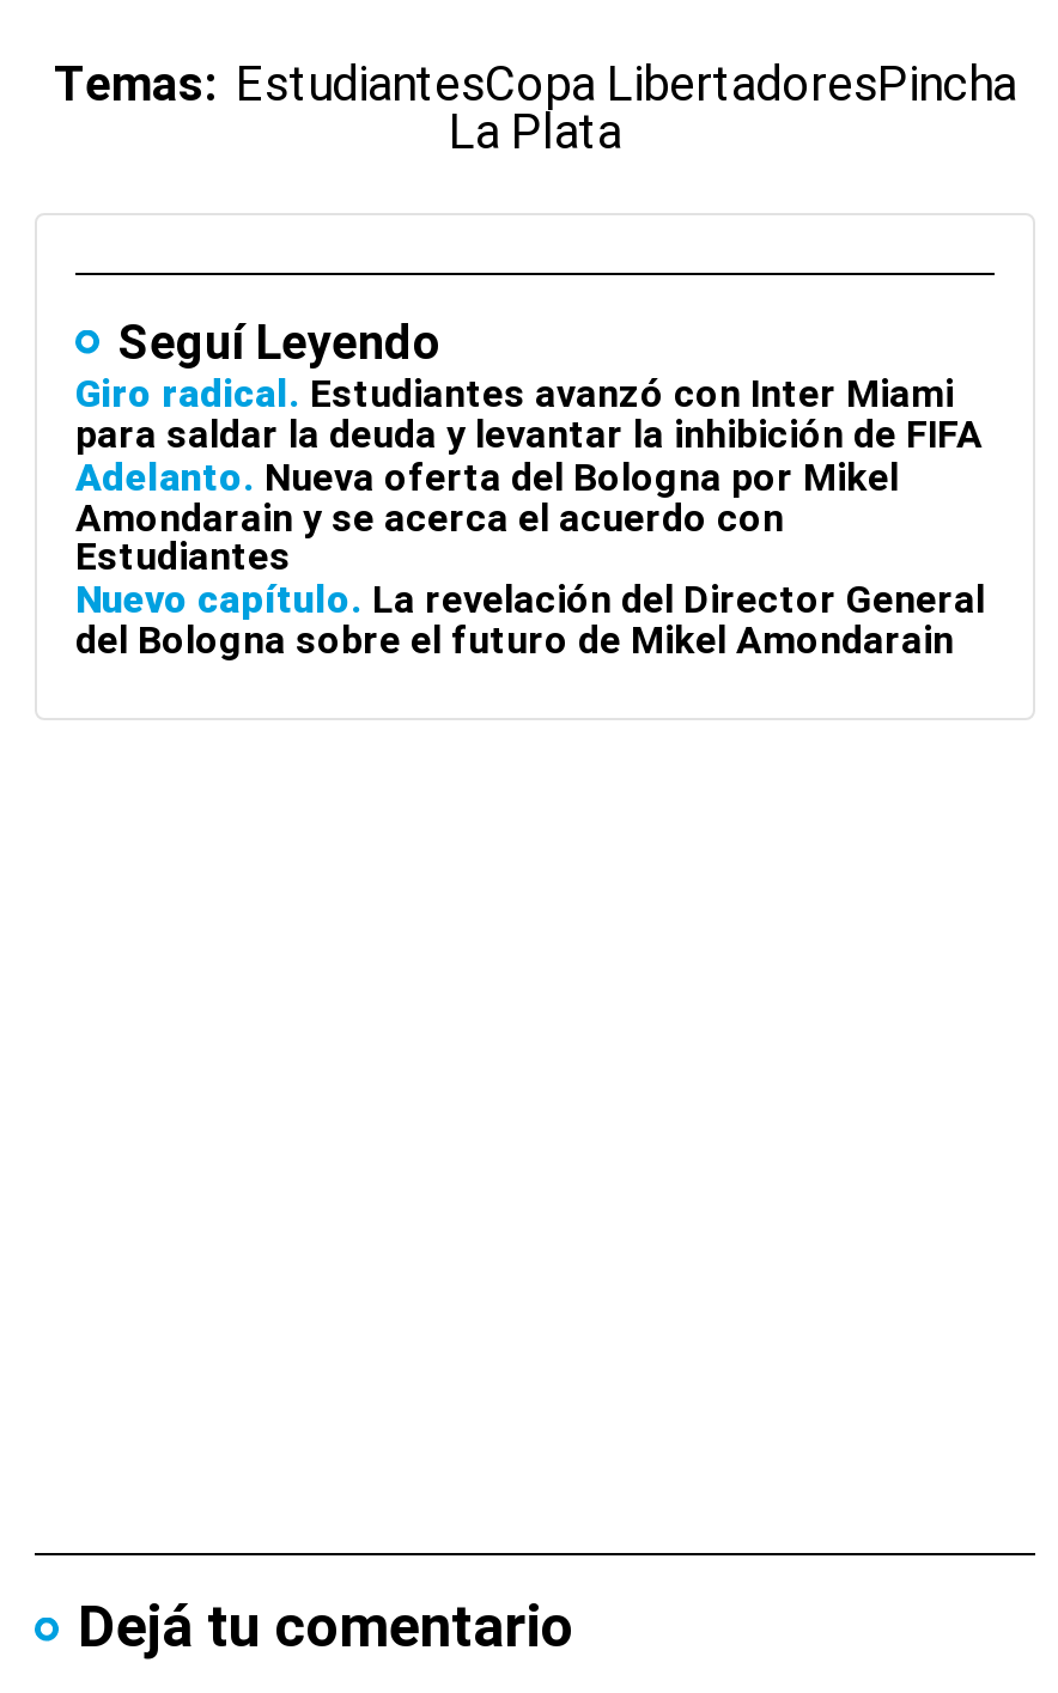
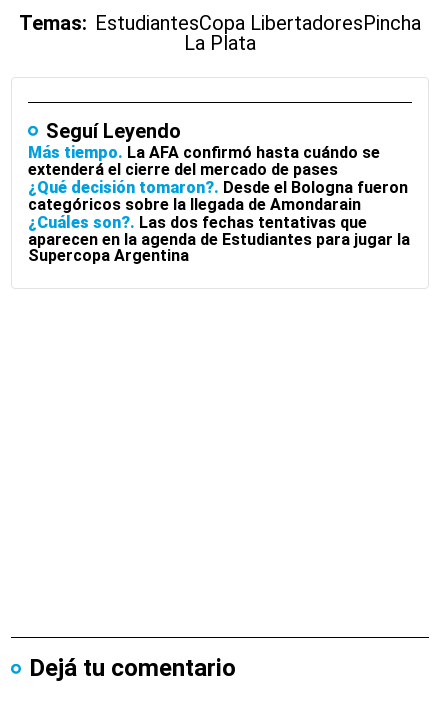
[75,372,985,664] Giro radical Estudiantes avanzó con Inter Miami | para saldar la deuda y levantar la inhibición de FIFA | Adelanto Nueva oferta del Bologna por Mikel | Amondarain y se acerca el acuerdo con | Estudiantes | Nuevo capítulo La revelación del Director General | del Bologna sobre el futuro de Mikel Amondarain -> [28,143,410,265] Más tiempo La AFA confirmó hasta cuándo se | extenderá el cierre del mercado de pases | ¿Qué decisión tomaron? Desde el Bologna fueron | categóricos sobre la llegada de Amondarain | ¿Cuáles son? Las dos fechas tentativas que | aparecen en la agenda de Estudiantes para jugar la | Supercopa Argentina

